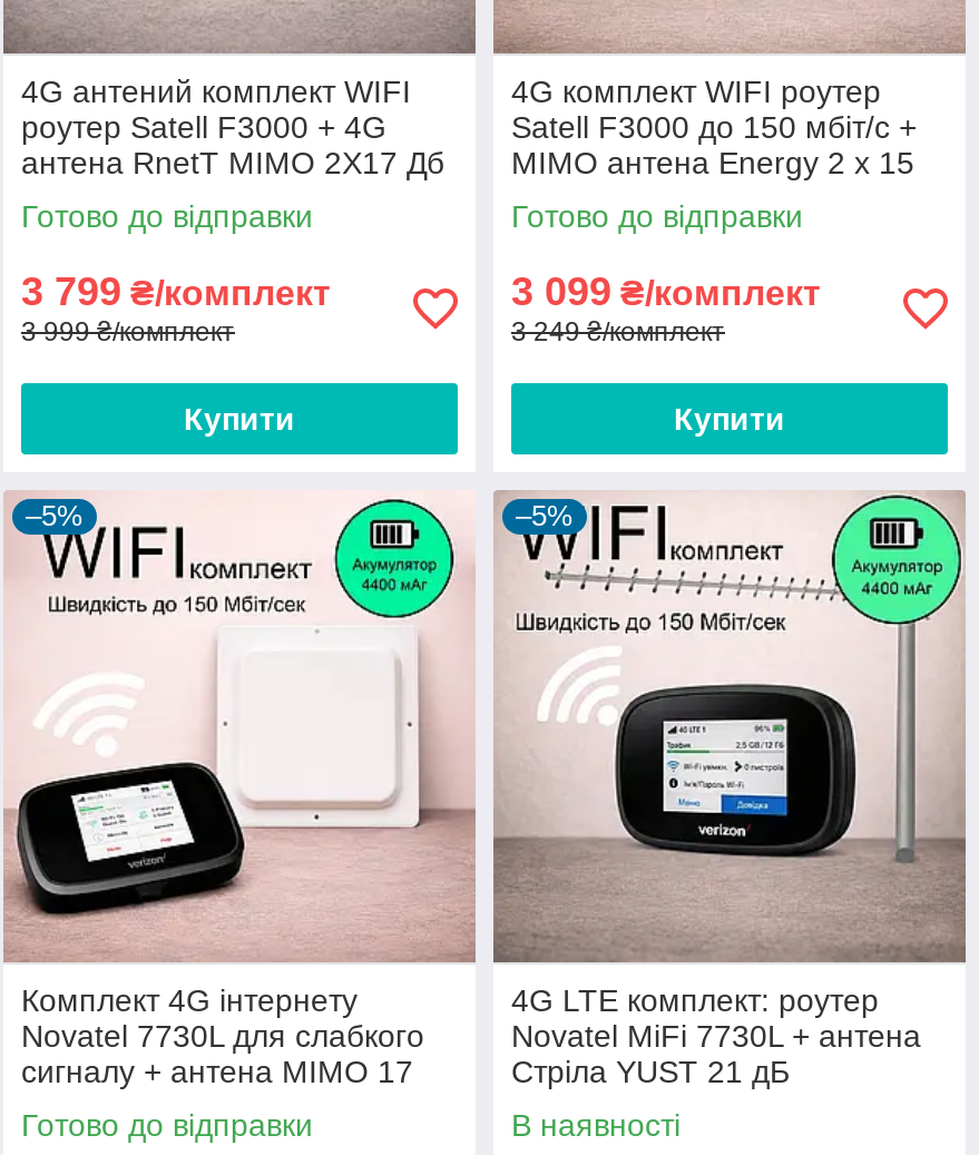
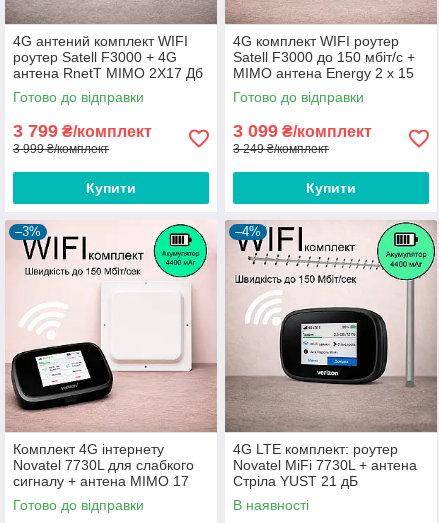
[26,499,84,533] –5% -> [15,224,41,239] –3%
[516,499,574,533] –5% -> [235,224,261,239] –4%

